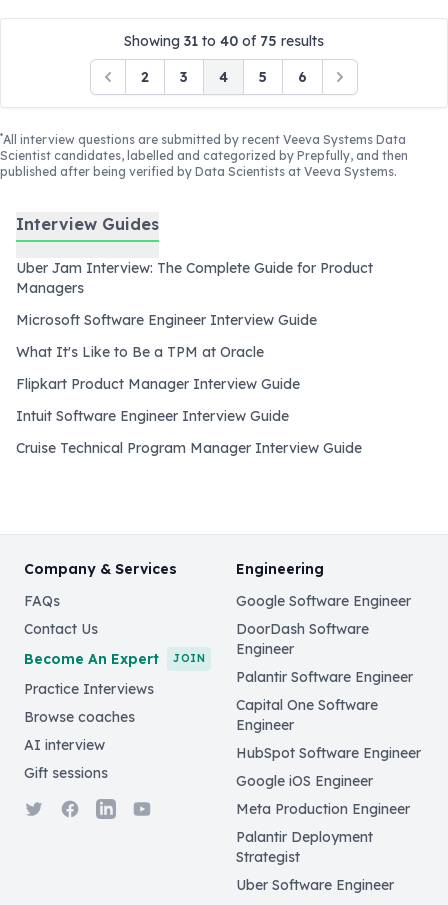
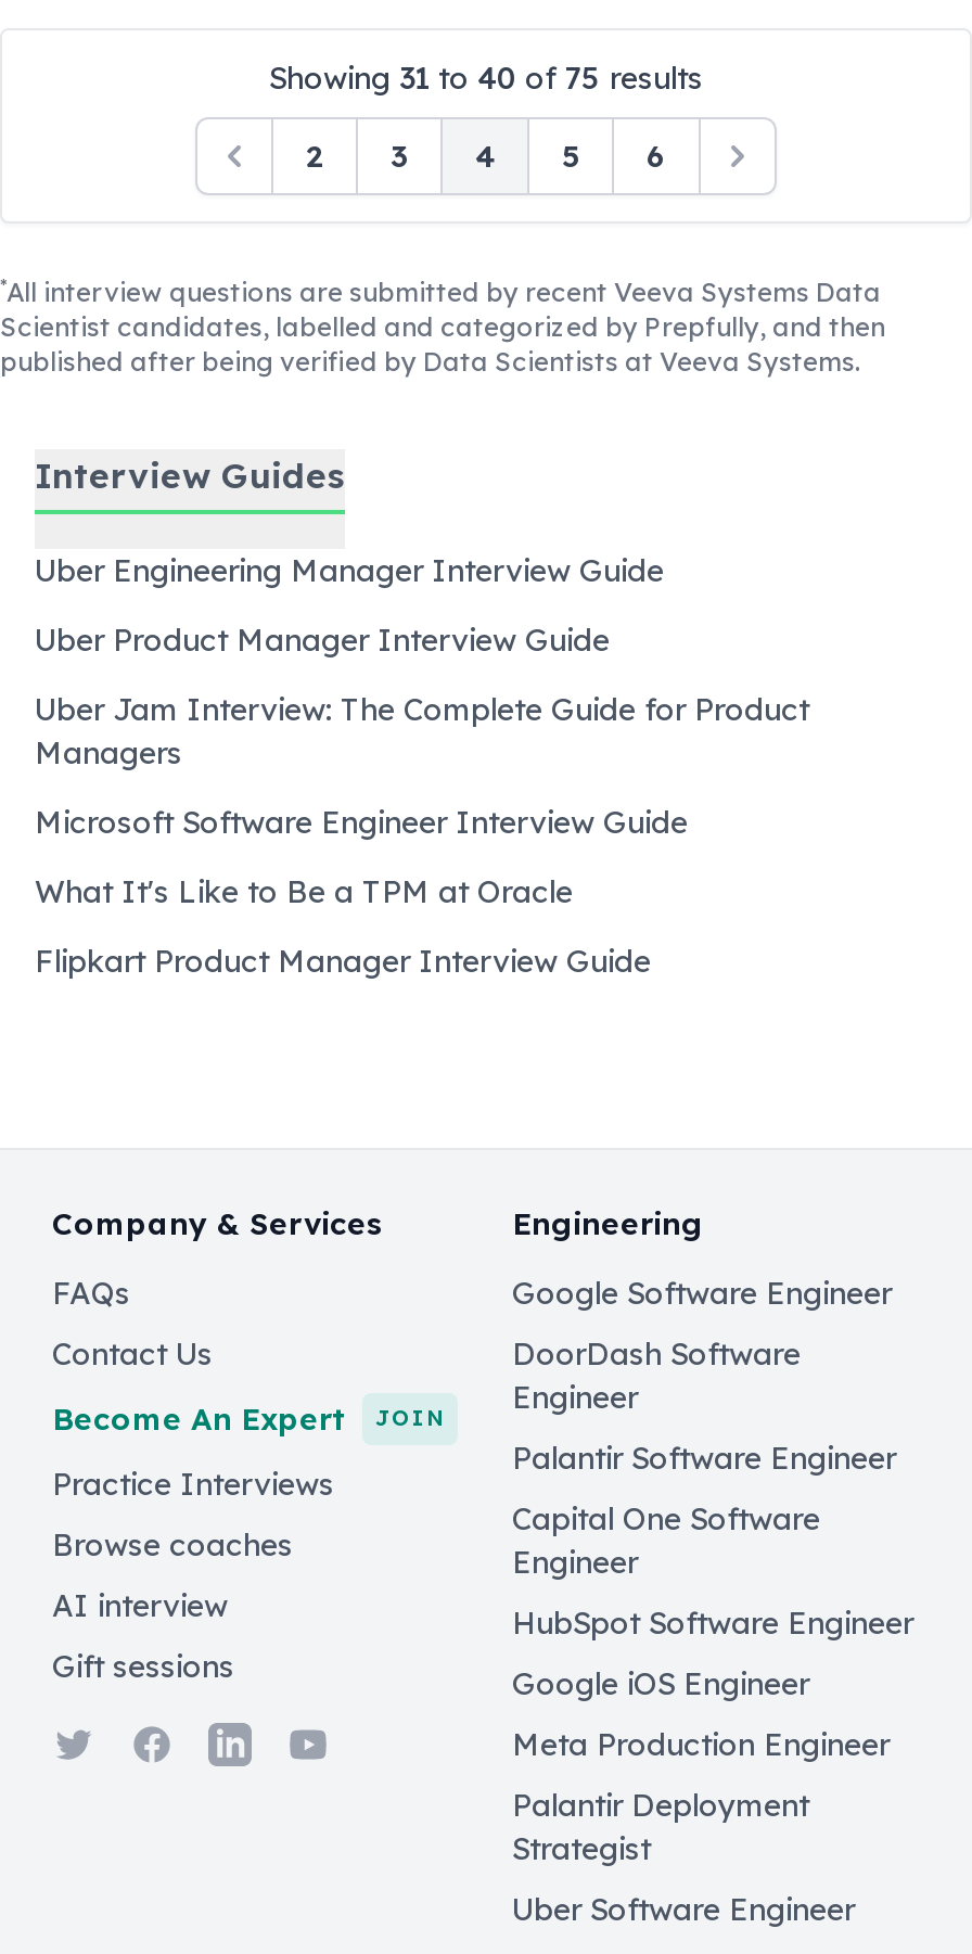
none -> [35,551,664,660] Uber Engineering Manager Interview Guide | Uber Product Manager Interview Guide
moved [16,259,373,393] -> [35,690,809,981]: Uber Jam Interview: The Complete Guide for Product | Managers | Microsoft Software Engineer Interview Guide | What It's Like to Be a TPM at Oracle | Flipkart Product Manager Interview Guide
[16,407,362,457] Intuit Software Engineer Interview Guide | Cruise Technical Program Manager Interview Guide -> none

